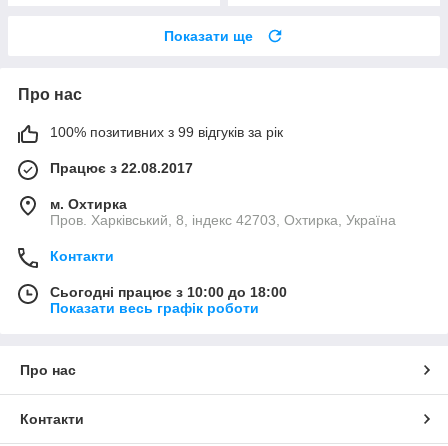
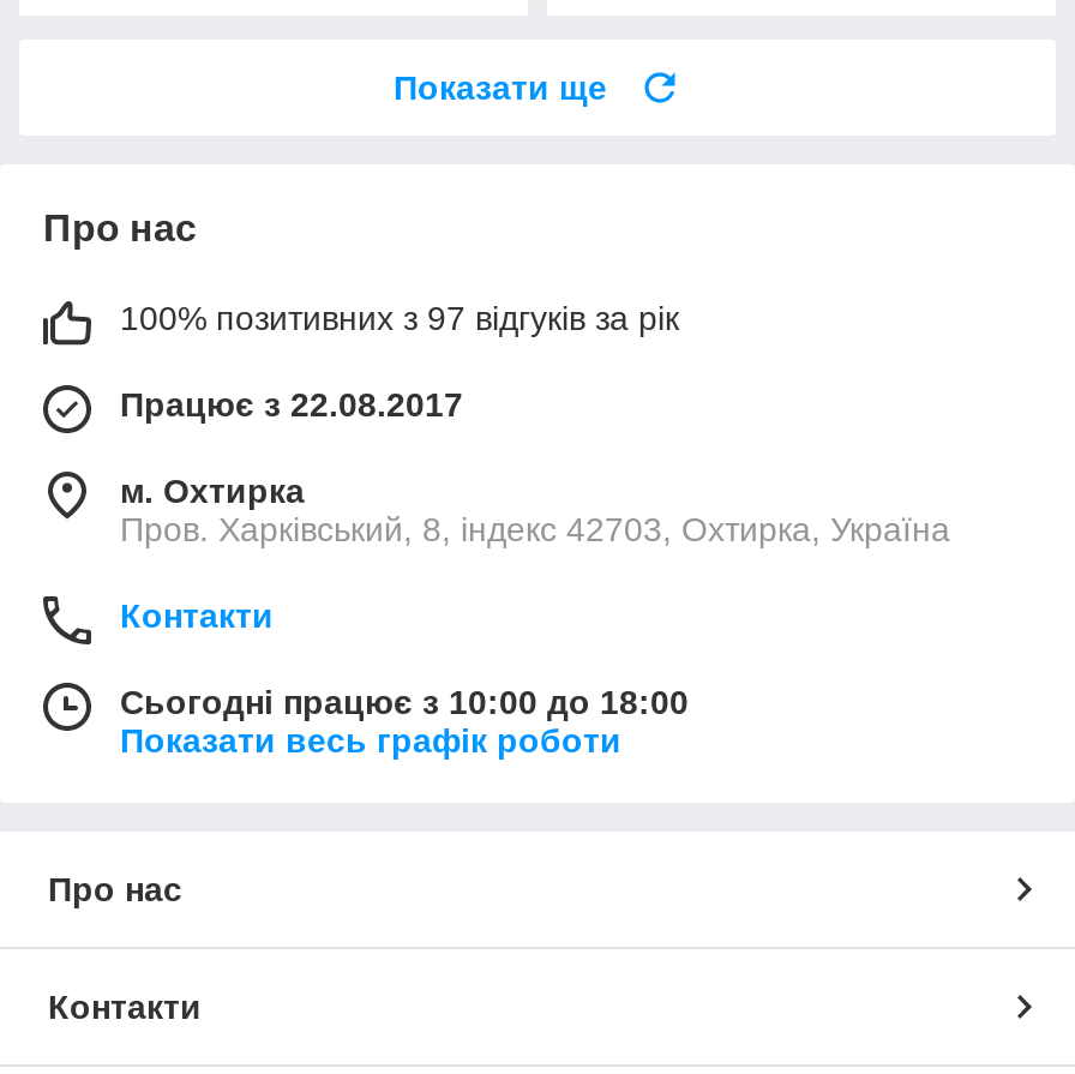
[50,124,283,140] 100% позитивних з 99 відгуків за рік -> [120,298,679,337] 100% позитивних з 97 відгуків за рік

